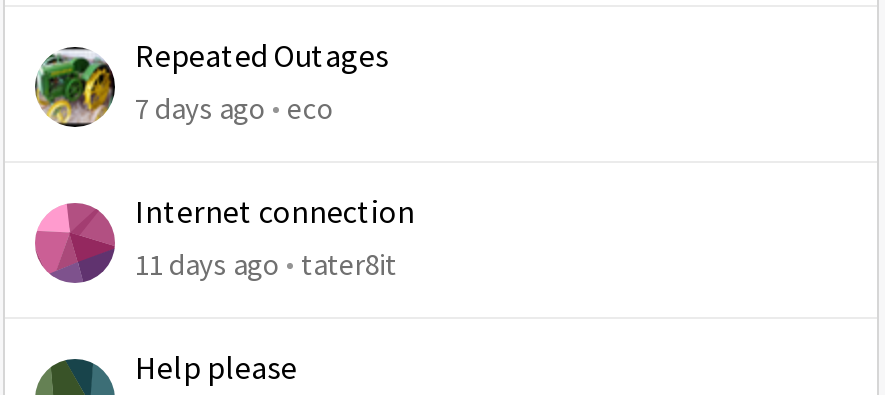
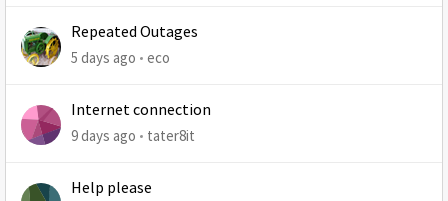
[135,89,333,127] 7 days ago eco -> [71,48,170,67] 5 days ago eco
[135,245,397,283] 11 days ago tater8it -> [71,126,195,145] 9 days ago tater8it

